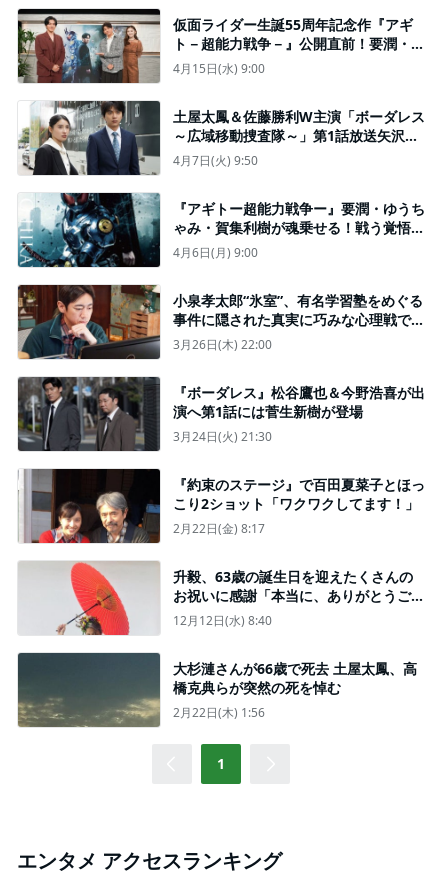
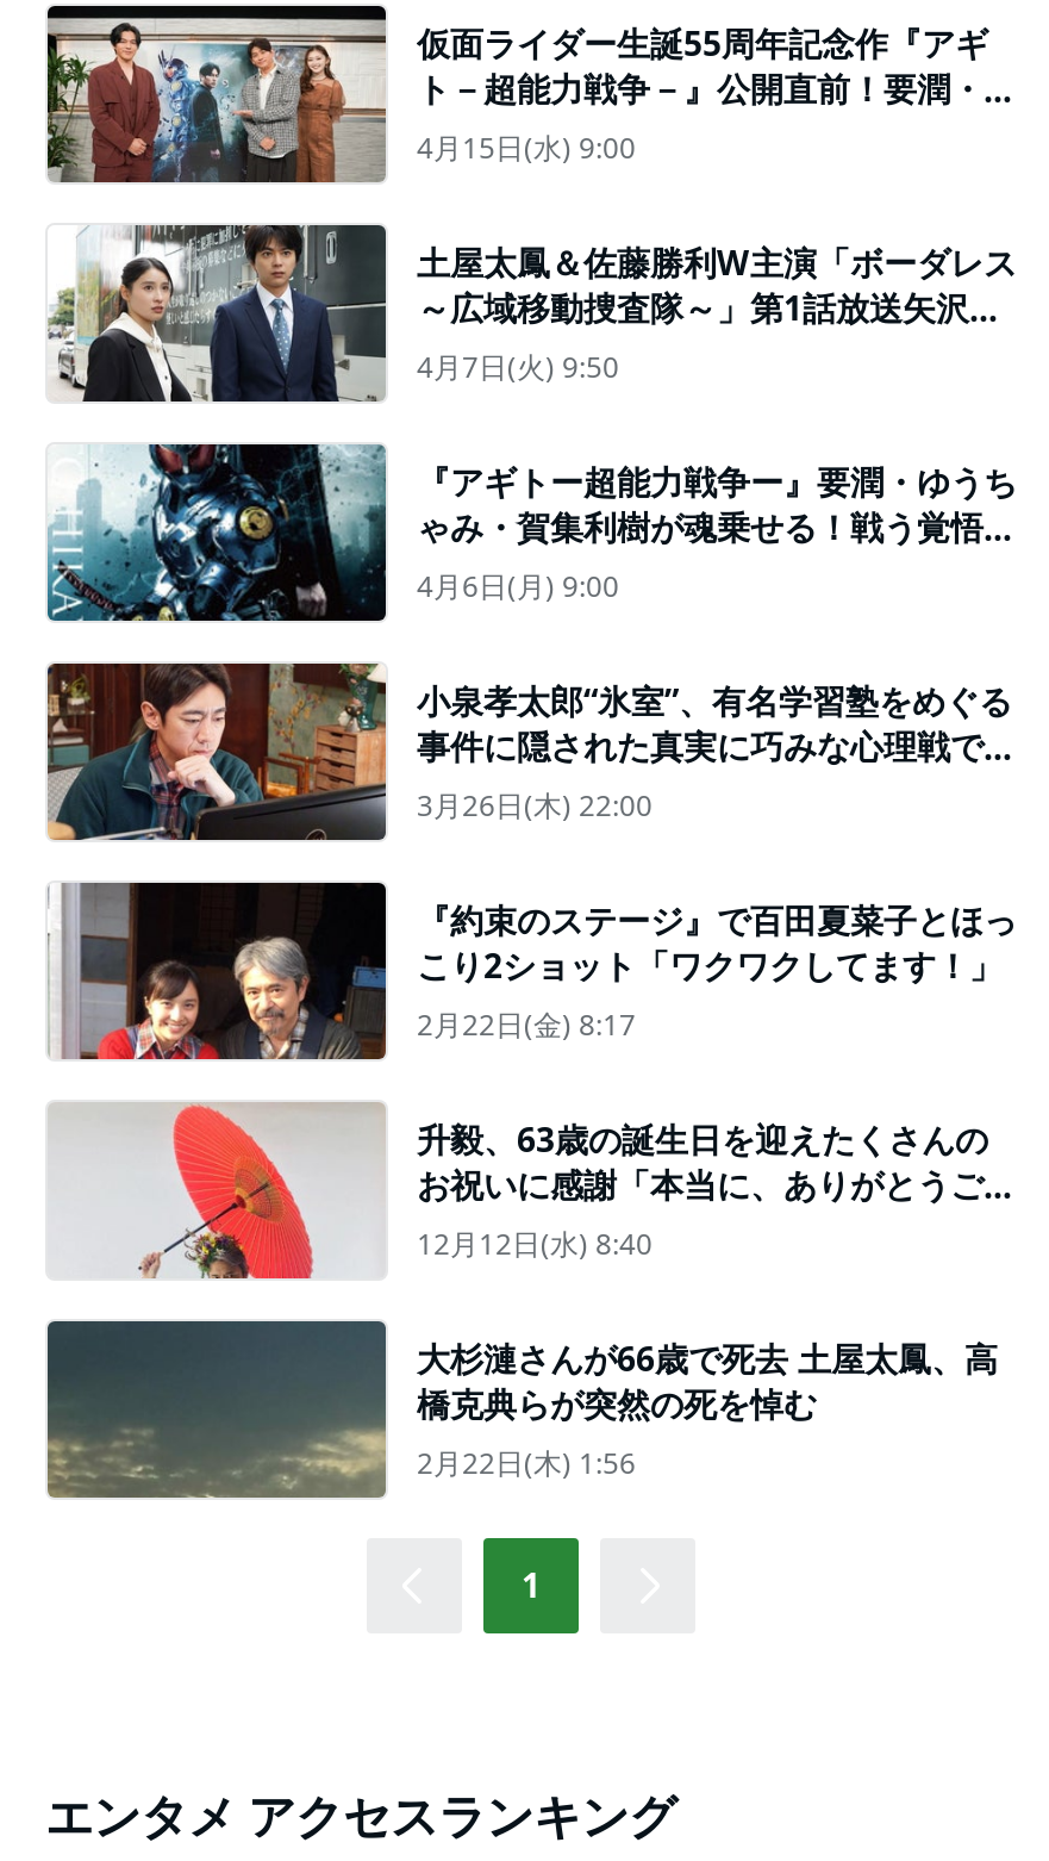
[17,376,425,452] [image] | 『ボーダレス』松谷鷹也＆今野浩喜が出 | 演へ第1話には菅生新樹が登場 | 3月24日(火) 21:30 -> none

